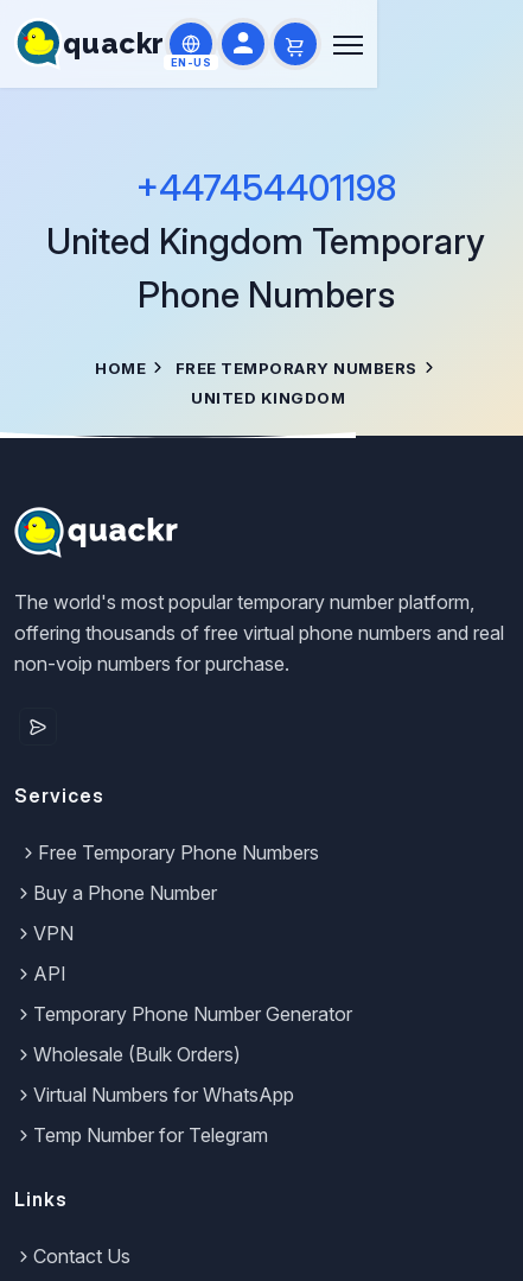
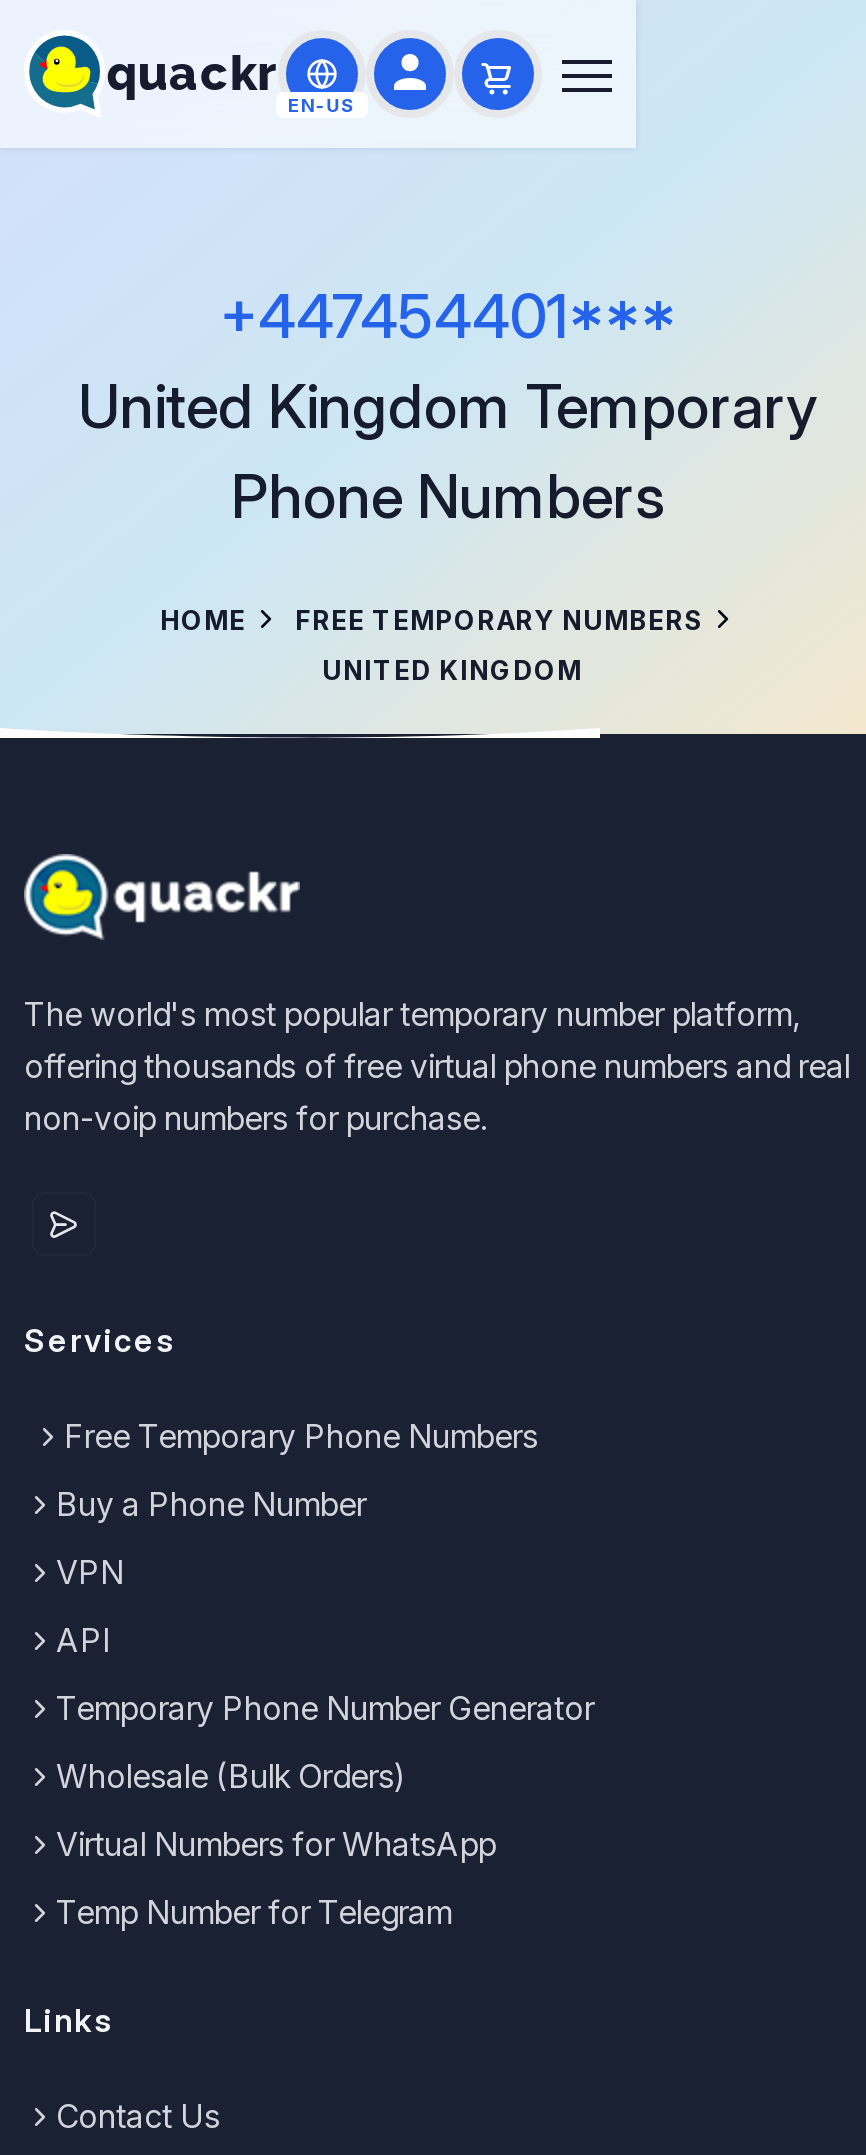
[136,166,396,209] +447454401198 -> [220,280,676,352] +447454401***

